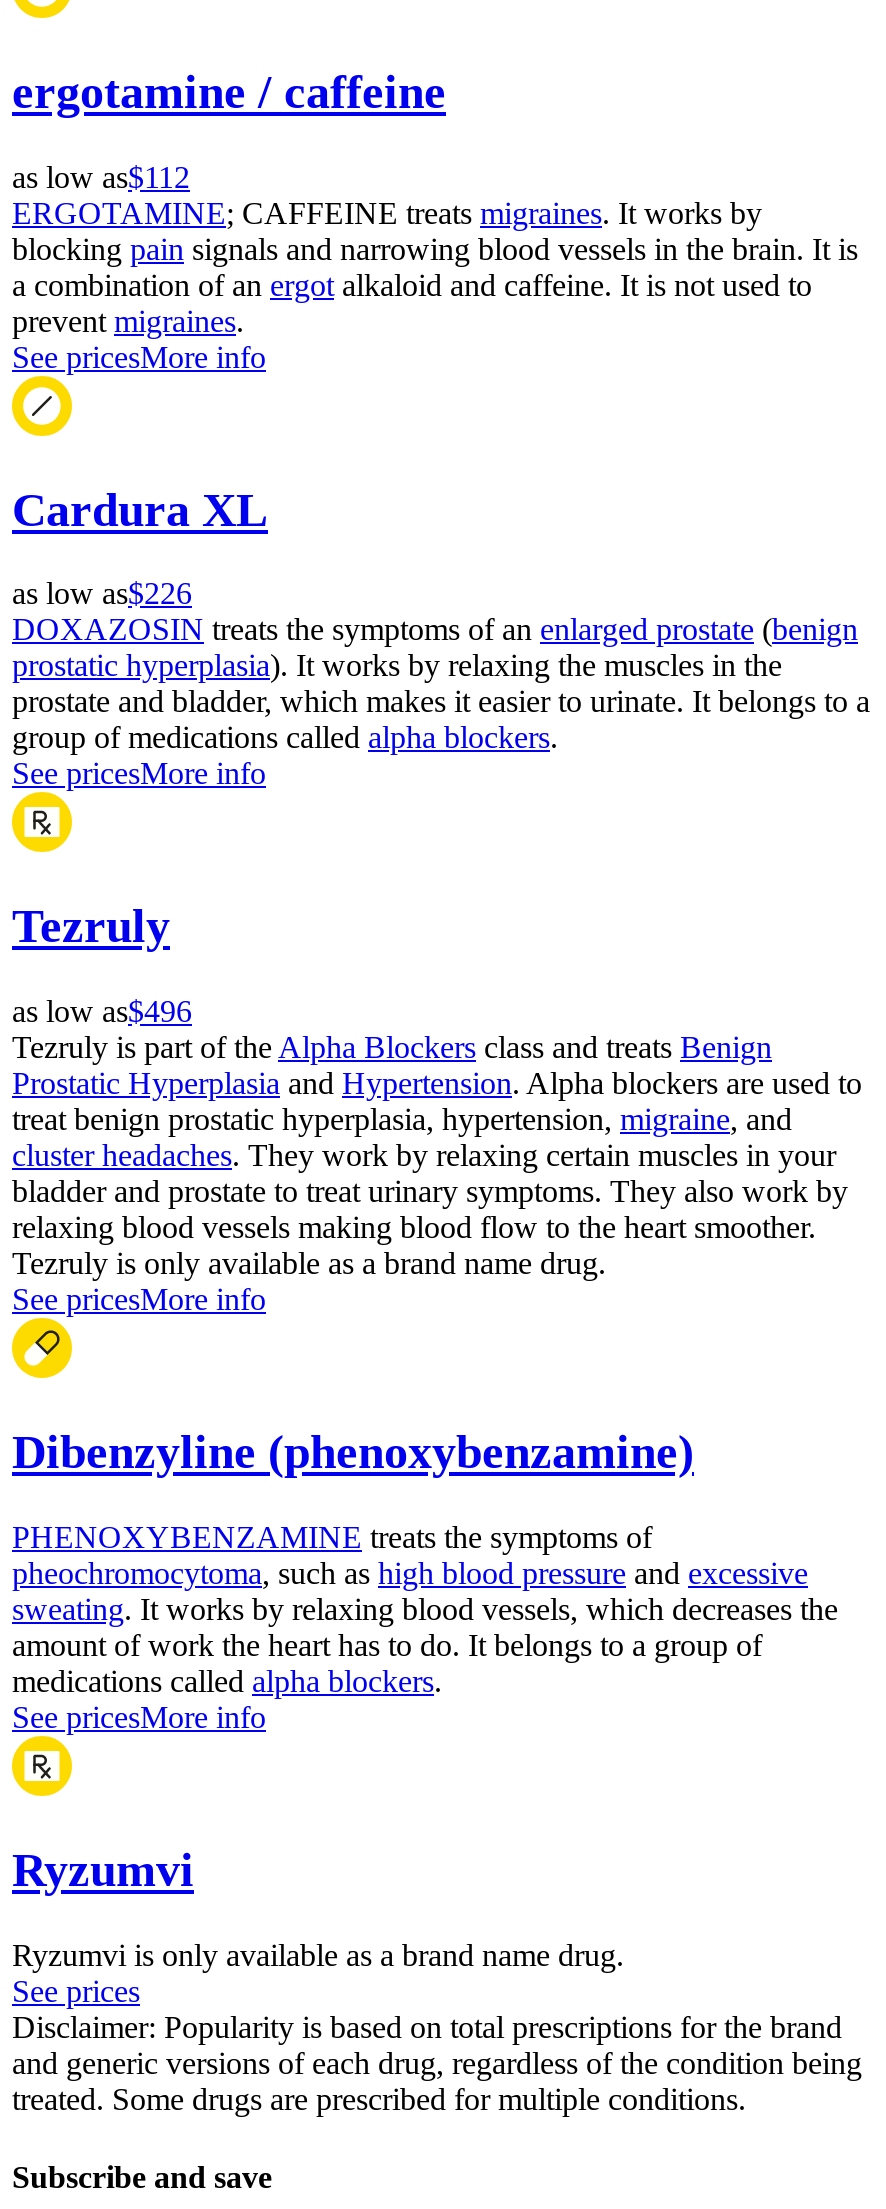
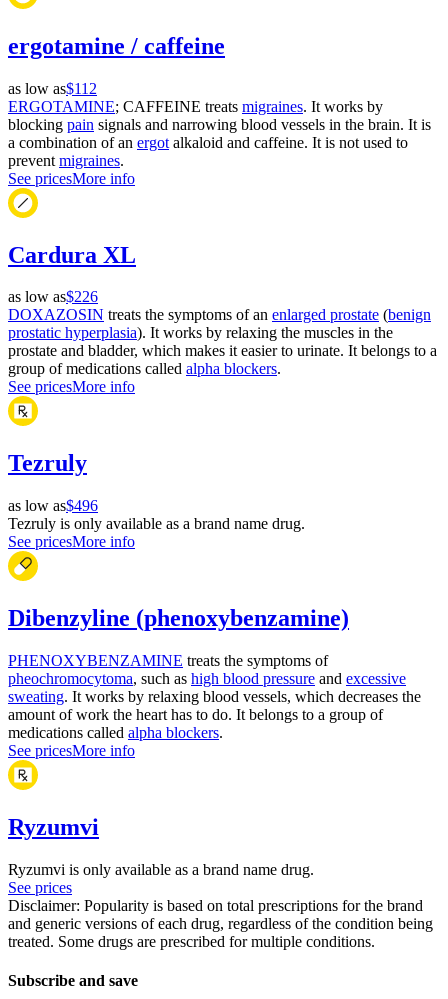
[12,1031,862,1245] Tezruly is part of the Alpha Blockers class and treats Benign | Prostatic Hyperplasia and Hypertension. Alpha blockers are used to | treat benign prostatic hyperplasia, hypertension, migraine, and | cluster headaches. They work by relaxing certain muscles in your | bladder and prostate to treat urinary symptoms. They also work by | relaxing blood vessels making blood flow to the heart smoother. -> none

